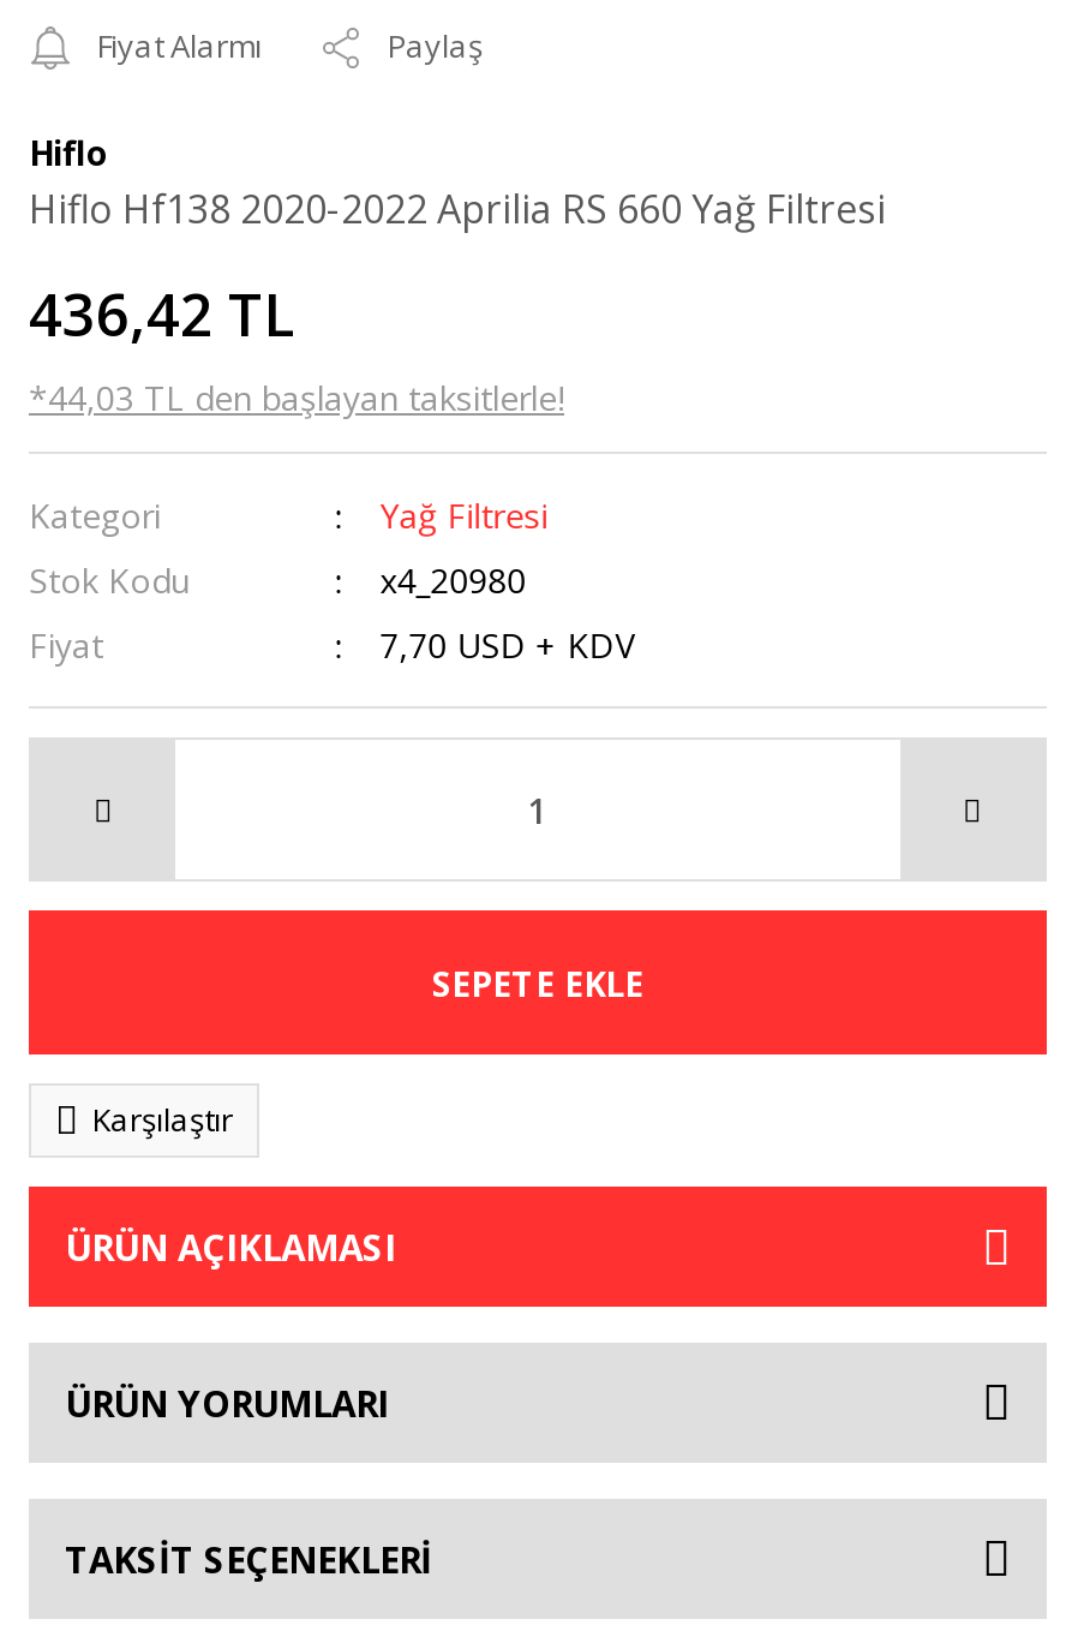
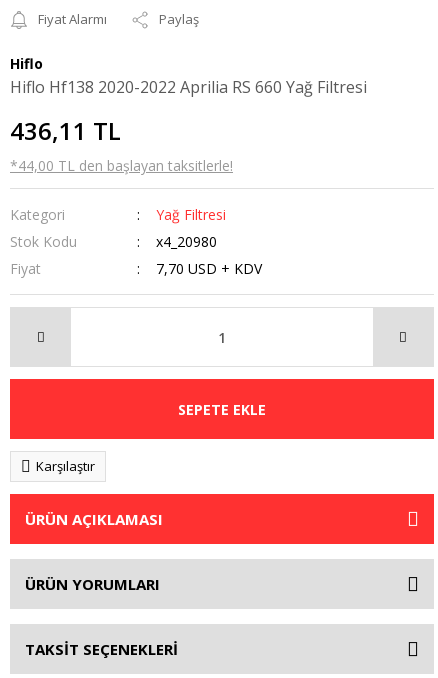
[29,274,295,353] 436,42 TL -> [10,114,121,147] 436,11 TL
[29,375,564,420] *44,03 TL den başlayan taksitlerle! -> [10,156,233,175] *44,00 TL den başlayan taksitlerle!

